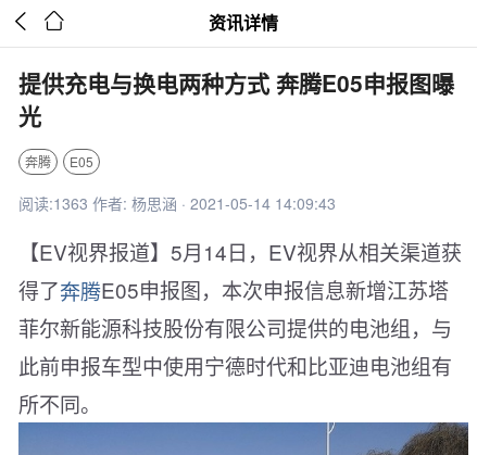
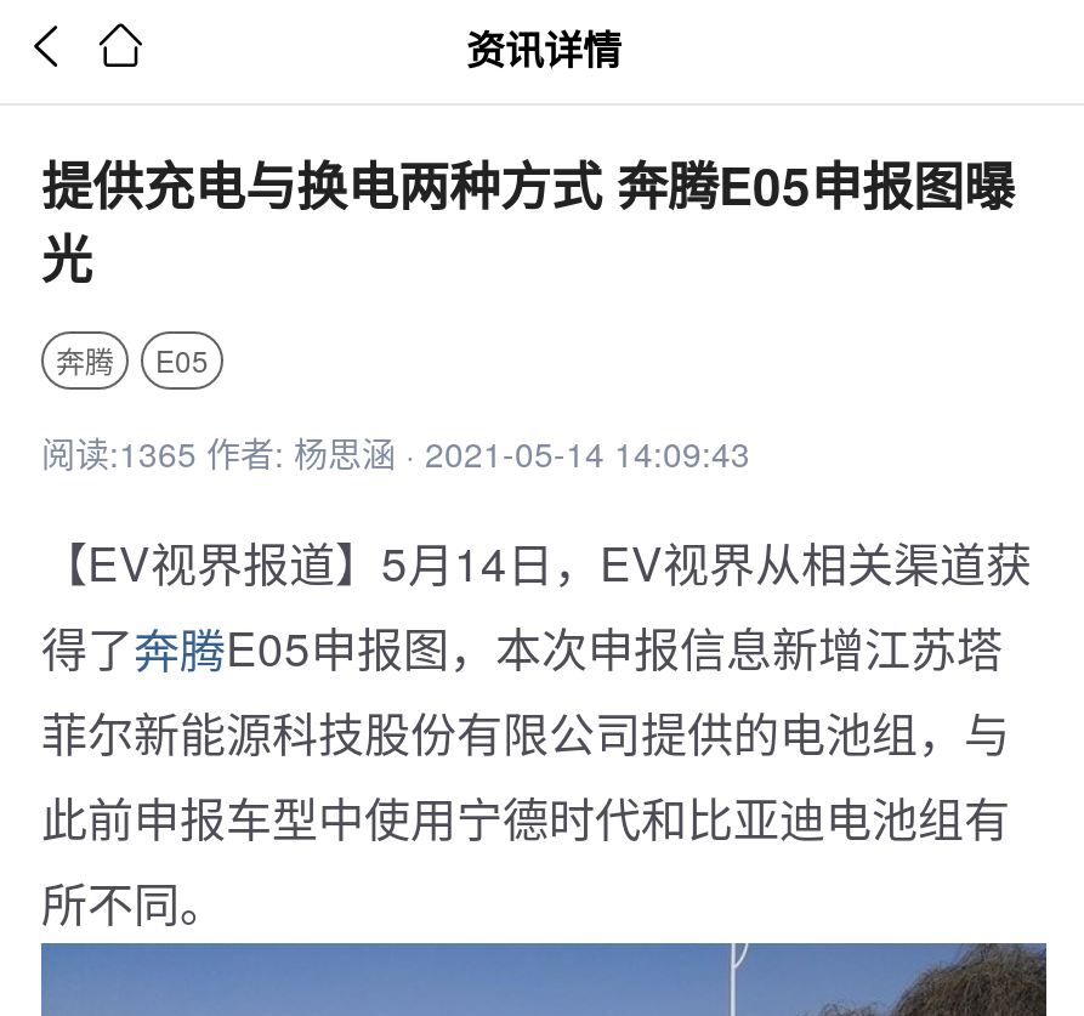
[18,192,336,214] 阅读:1363 作者: 杨思涵 · 2021-05-14 14:09:43 -> [41,428,750,477] 阅读:1365 作者: 杨思涵 · 2021-05-14 14:09:43

